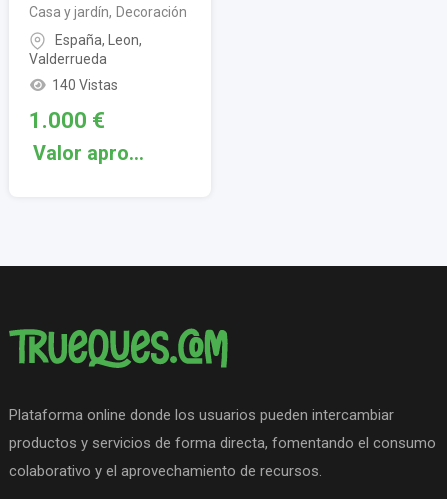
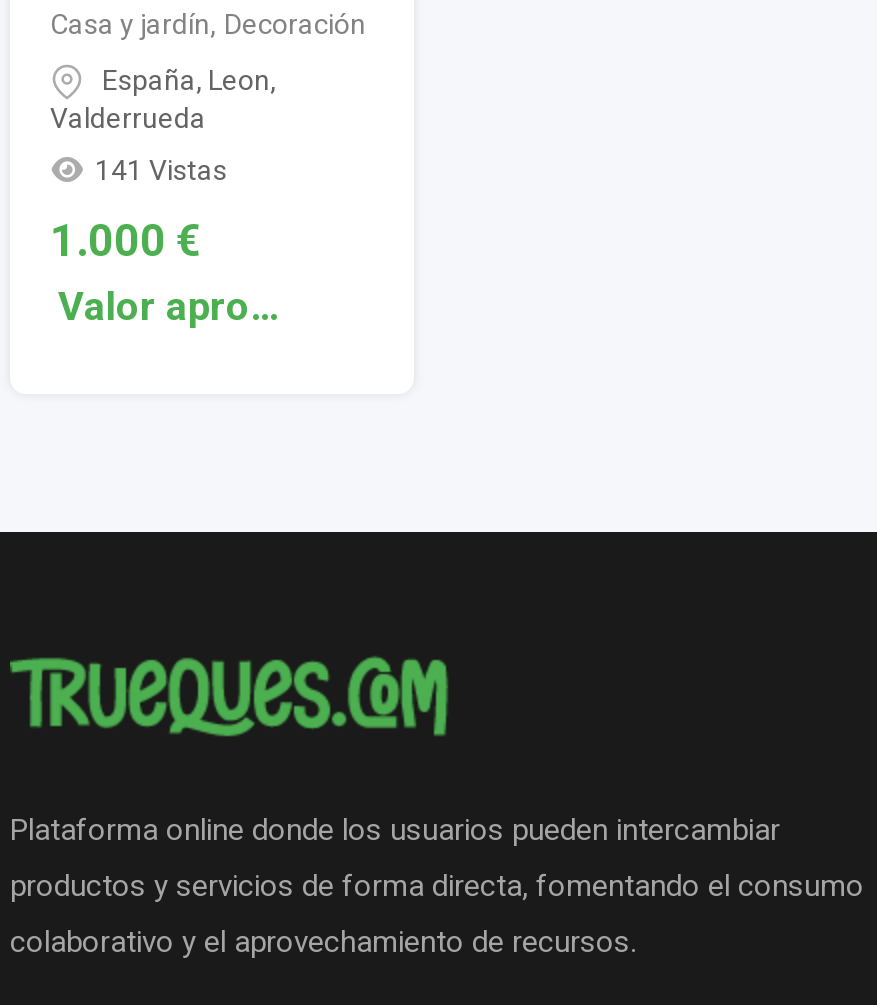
[51,77,117,93] 140 Vistas -> [95,155,227,187] 141 Vistas

